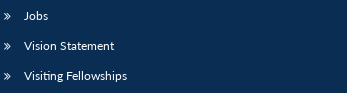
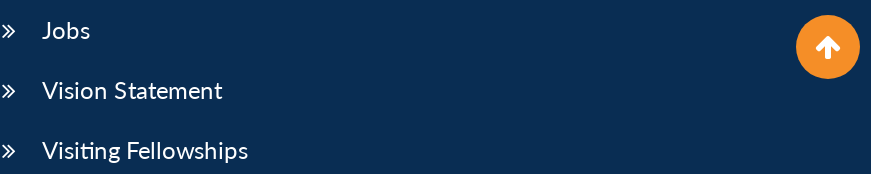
none -> [794,13,862,81] [image]

